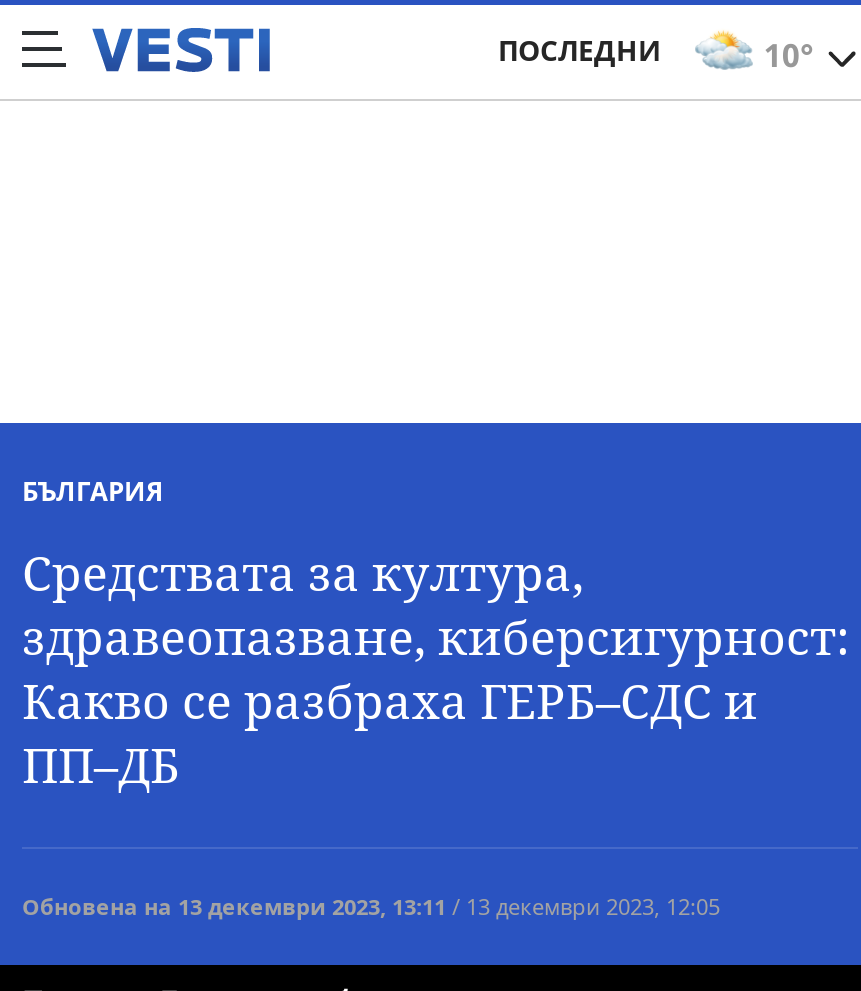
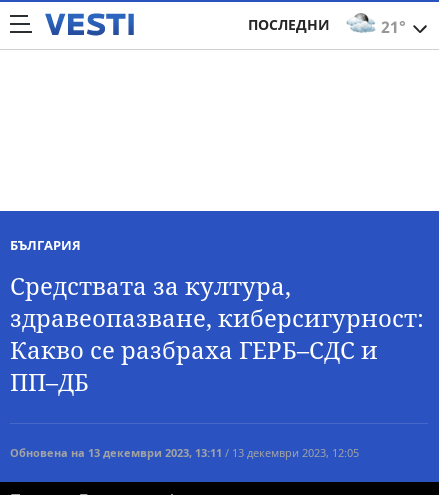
[764,33,814,77] 10° -> [381,16,406,38] 21°

